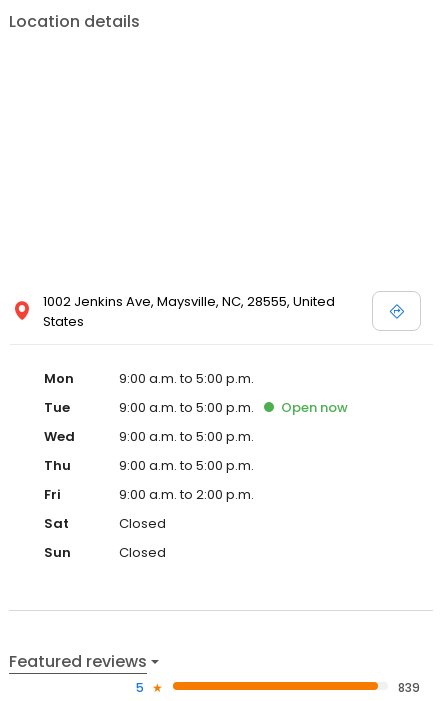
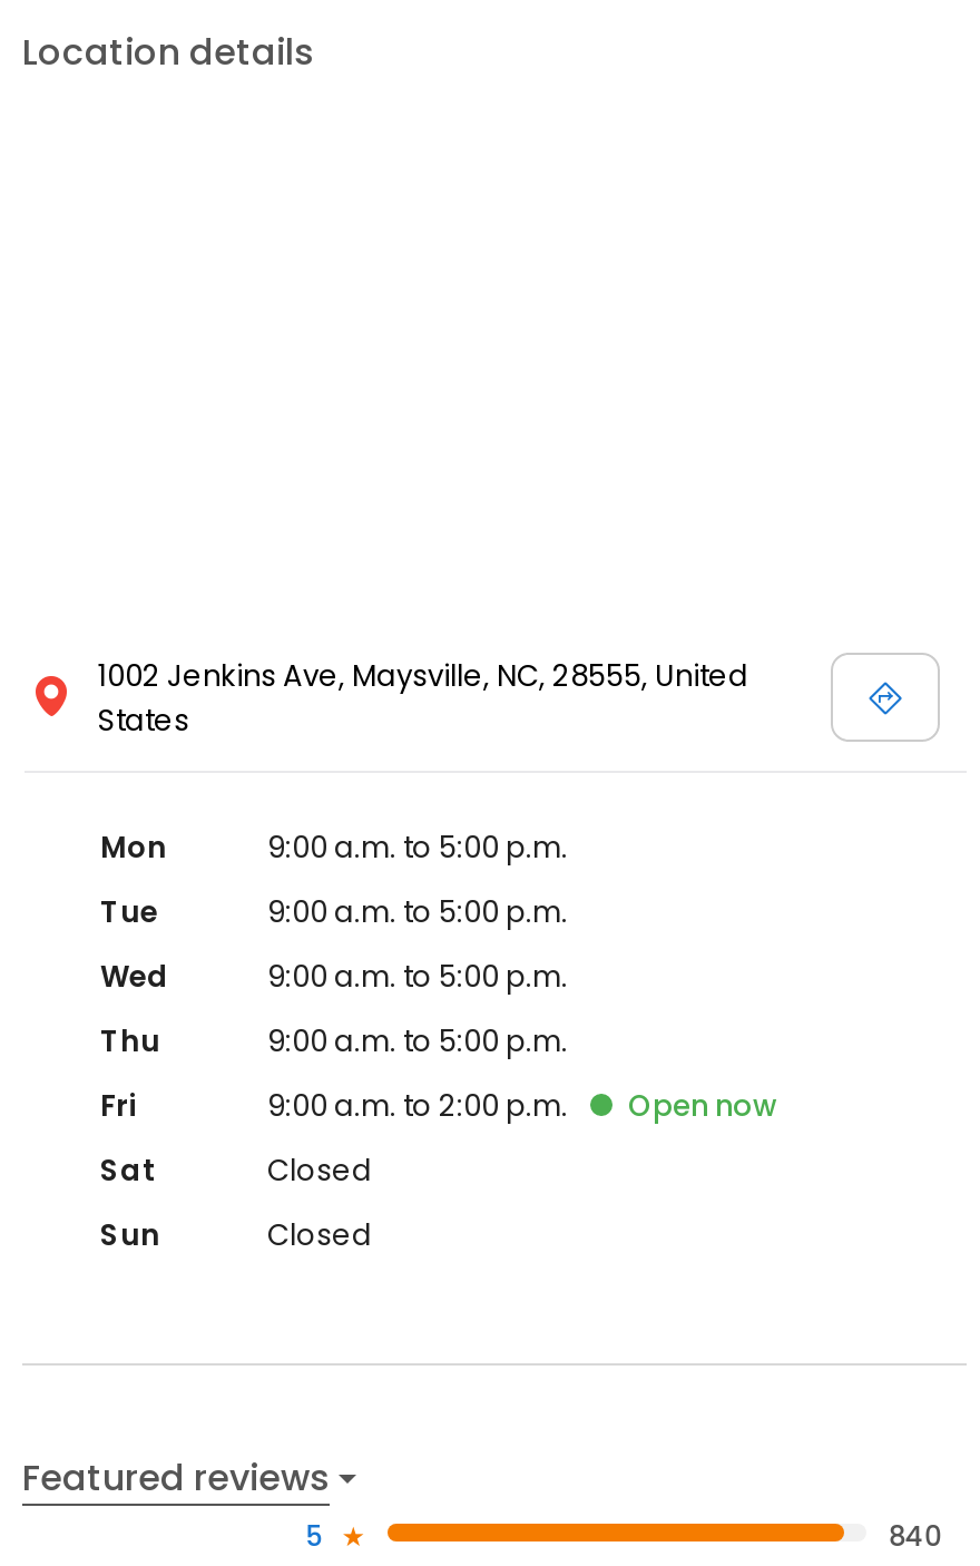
moved [281,398,348,417] -> [628,1085,777,1127]: Open now
[398,678,420,695] 839 -> [889,1516,943,1554] 840

